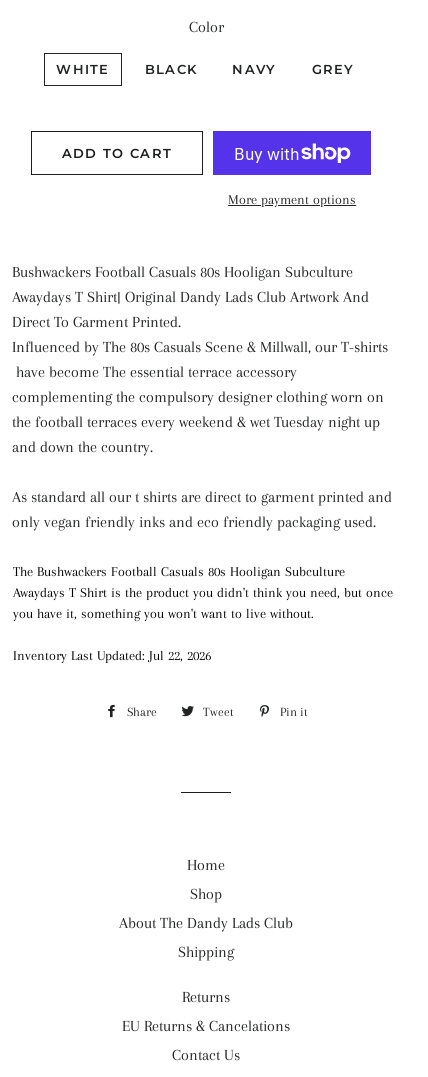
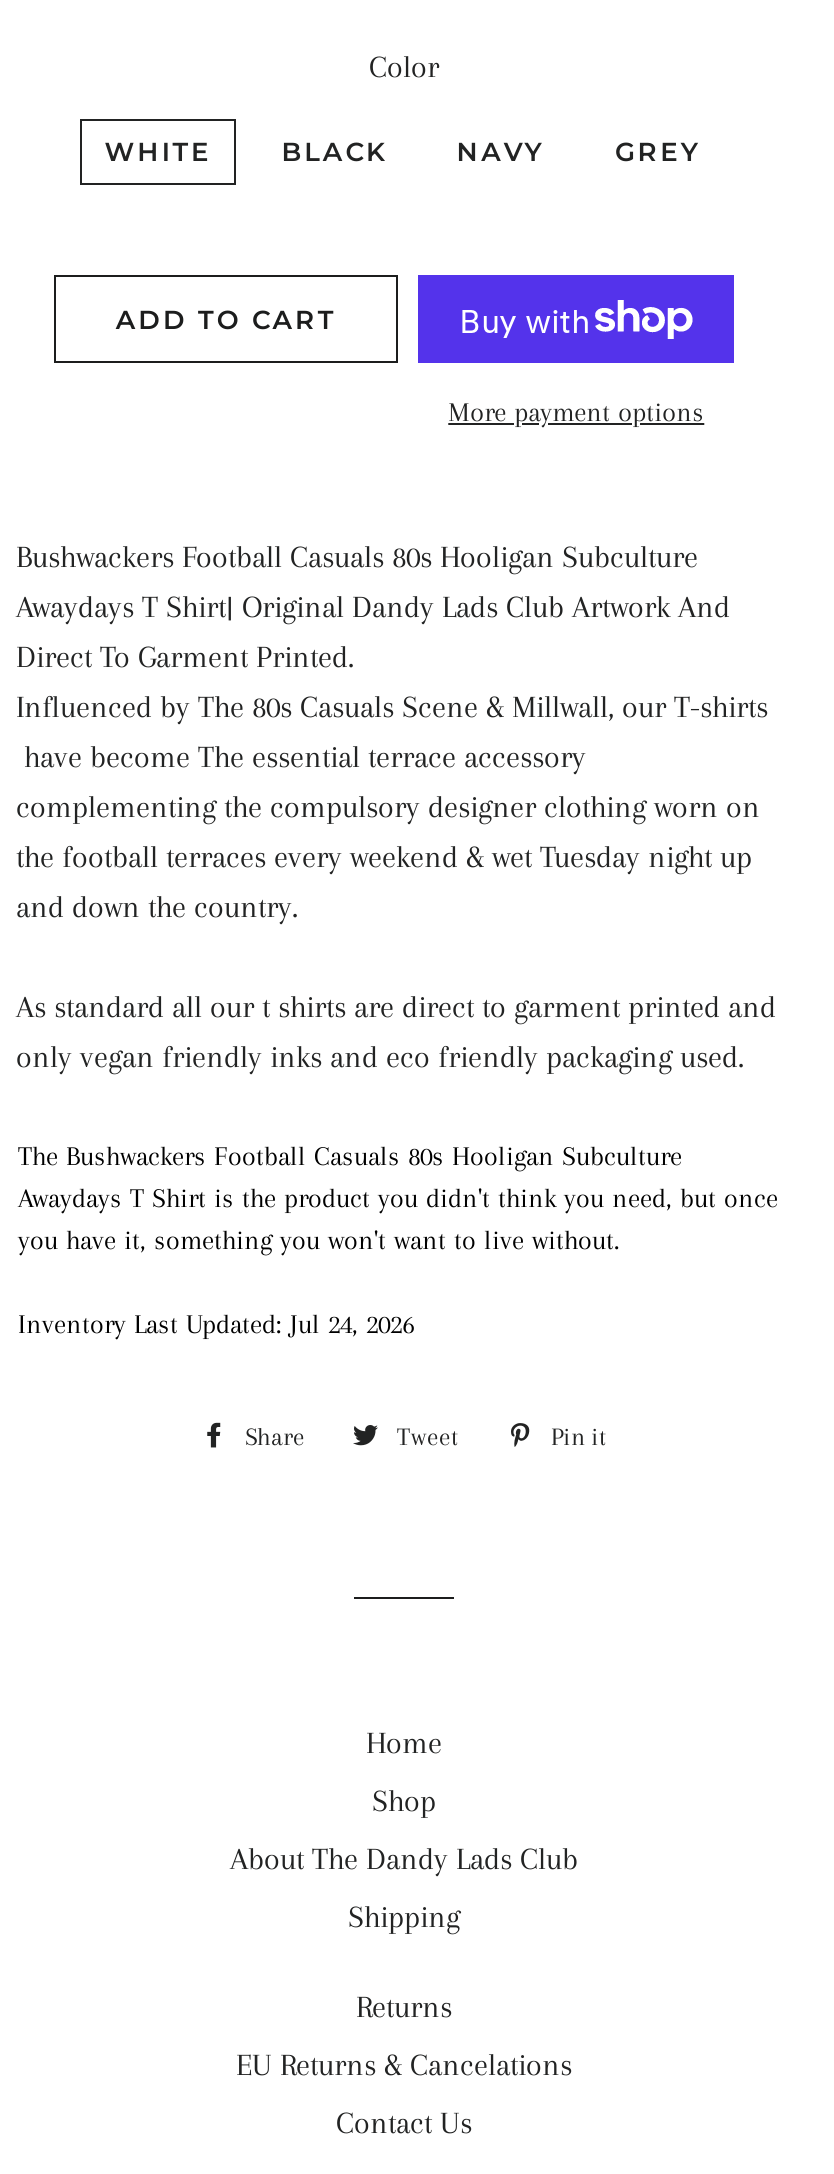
[13,648,211,663] Inventory Last Updated: Jul 22, 2026 -> [18,1309,414,1339] Inventory Last Updated: Jul 24, 2026

